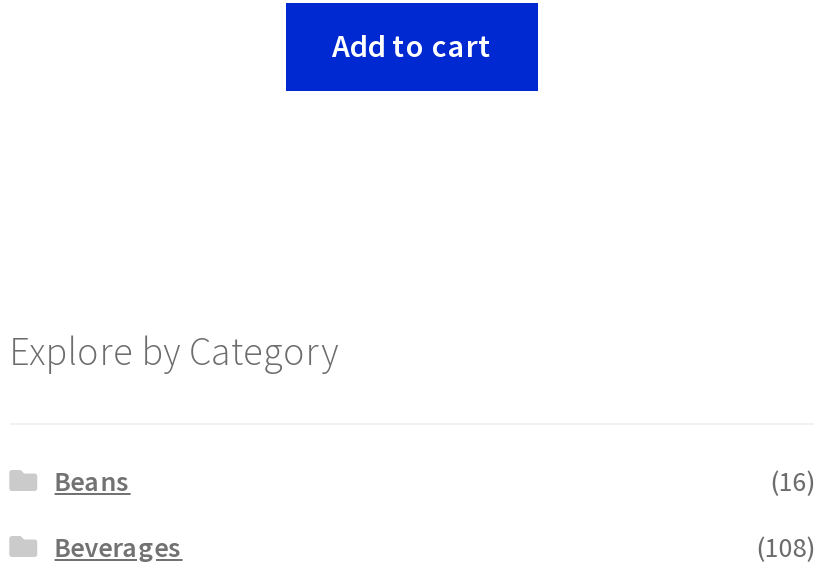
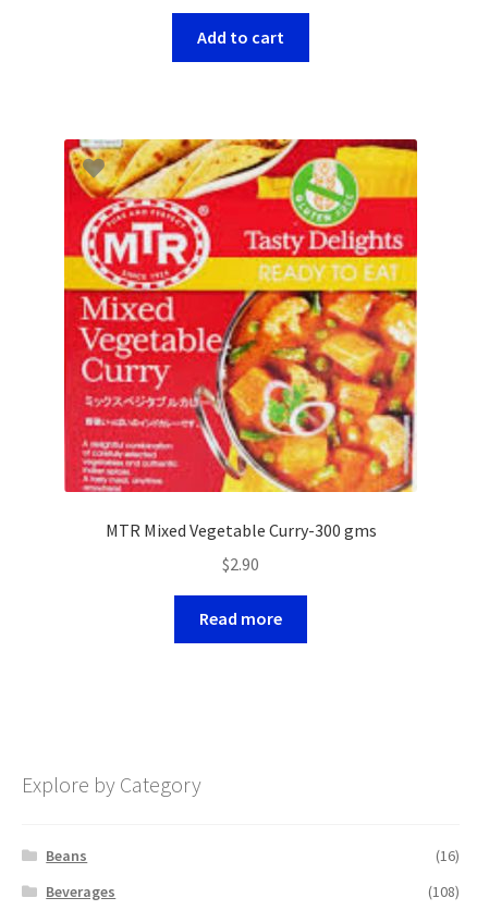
none -> [63,138,418,630] [image] | MTR Mixed Vegetable Curry-300 gms | $2.90 | Read more

